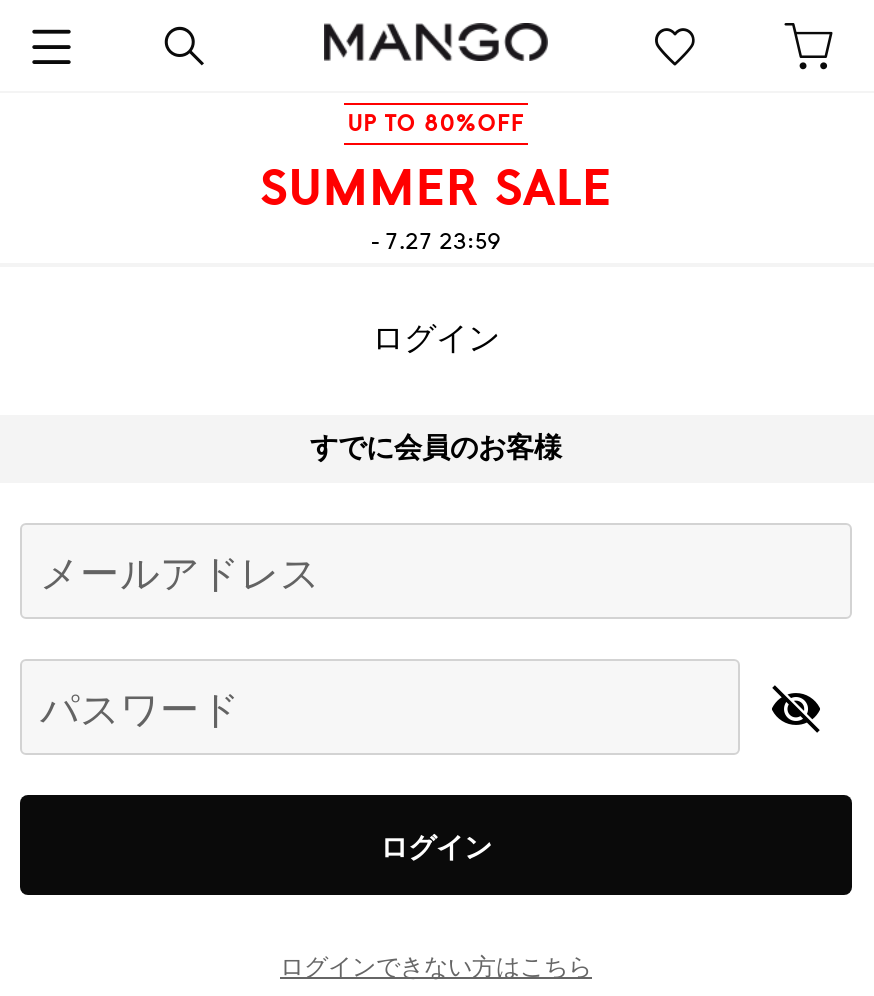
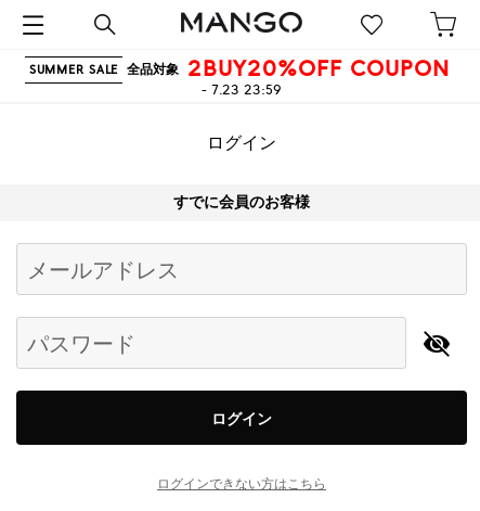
[260,109,612,257] UP TO 80%OFF | SUMMER SALE | - 7.27 23:59 -> [29,55,450,99] SUMMER SALE 全品対象 2BUY20%OFF COUPON | - 7.23 23:59

